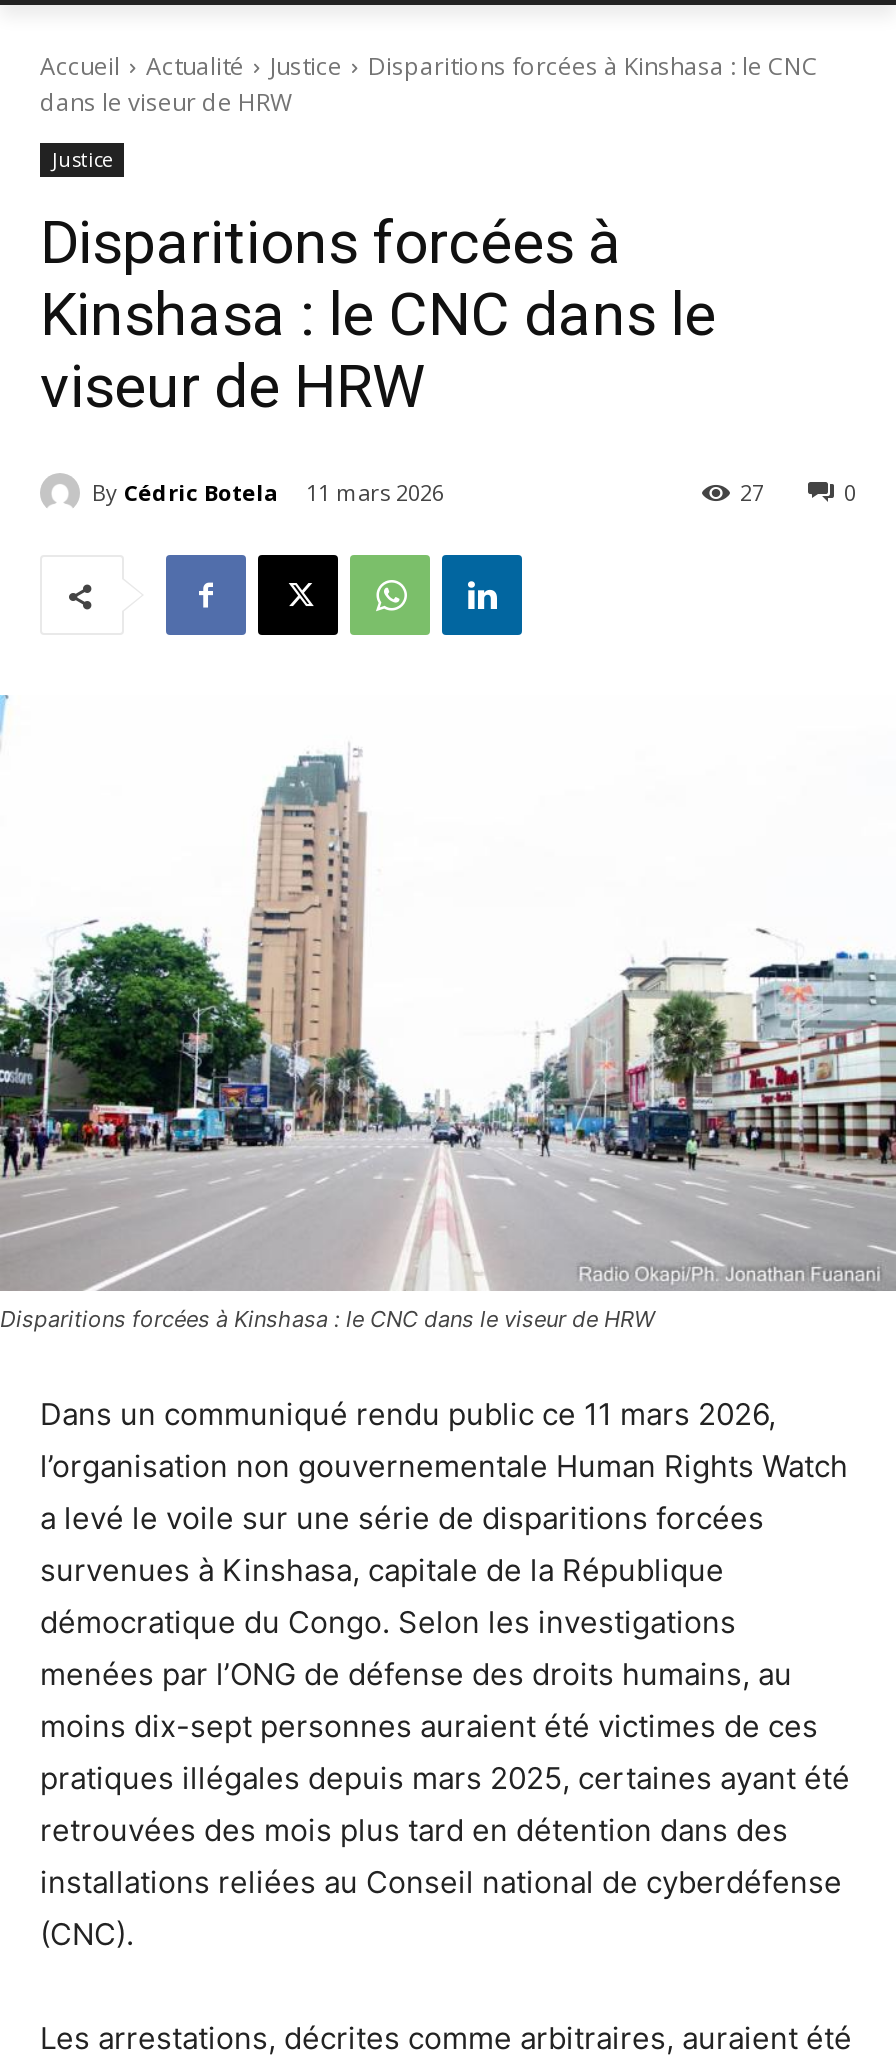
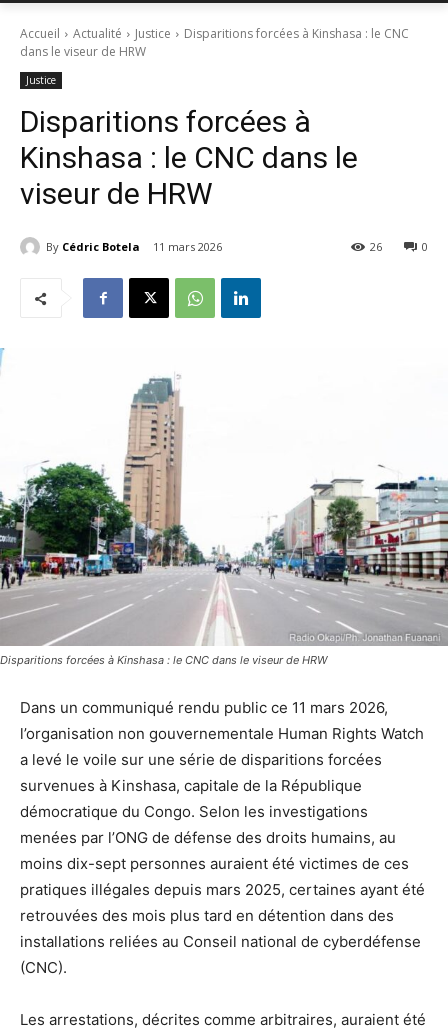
[740,477,764,507] 27 -> [370,239,382,254] 26

